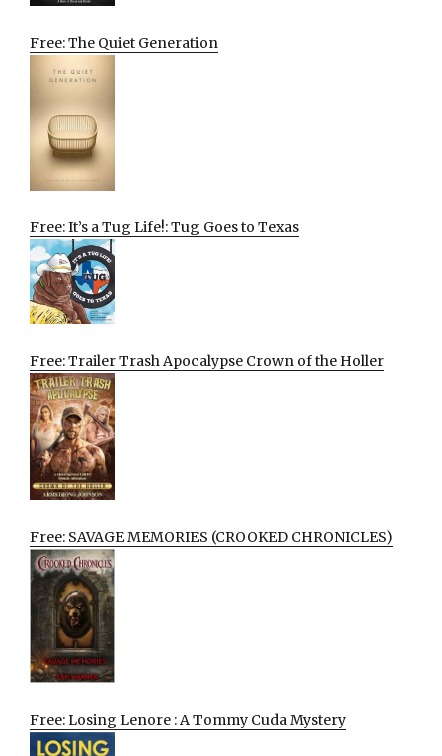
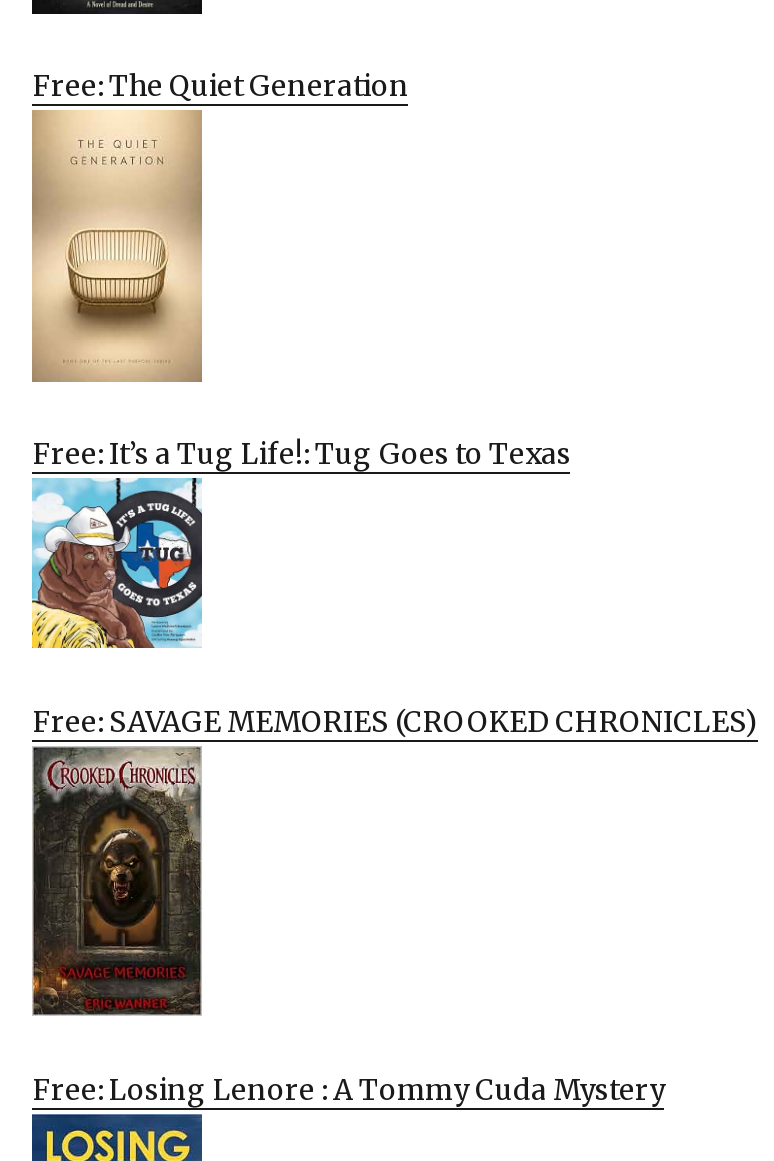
[30,351,384,369] Free: Trailer Trash Apocalypse Crown of the Holler -> none
[29,377,116,501] [image] -> none

